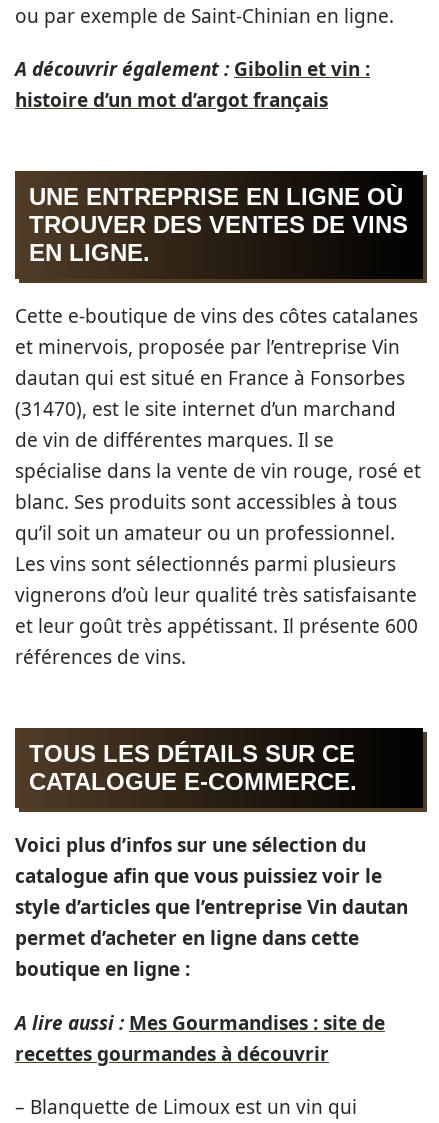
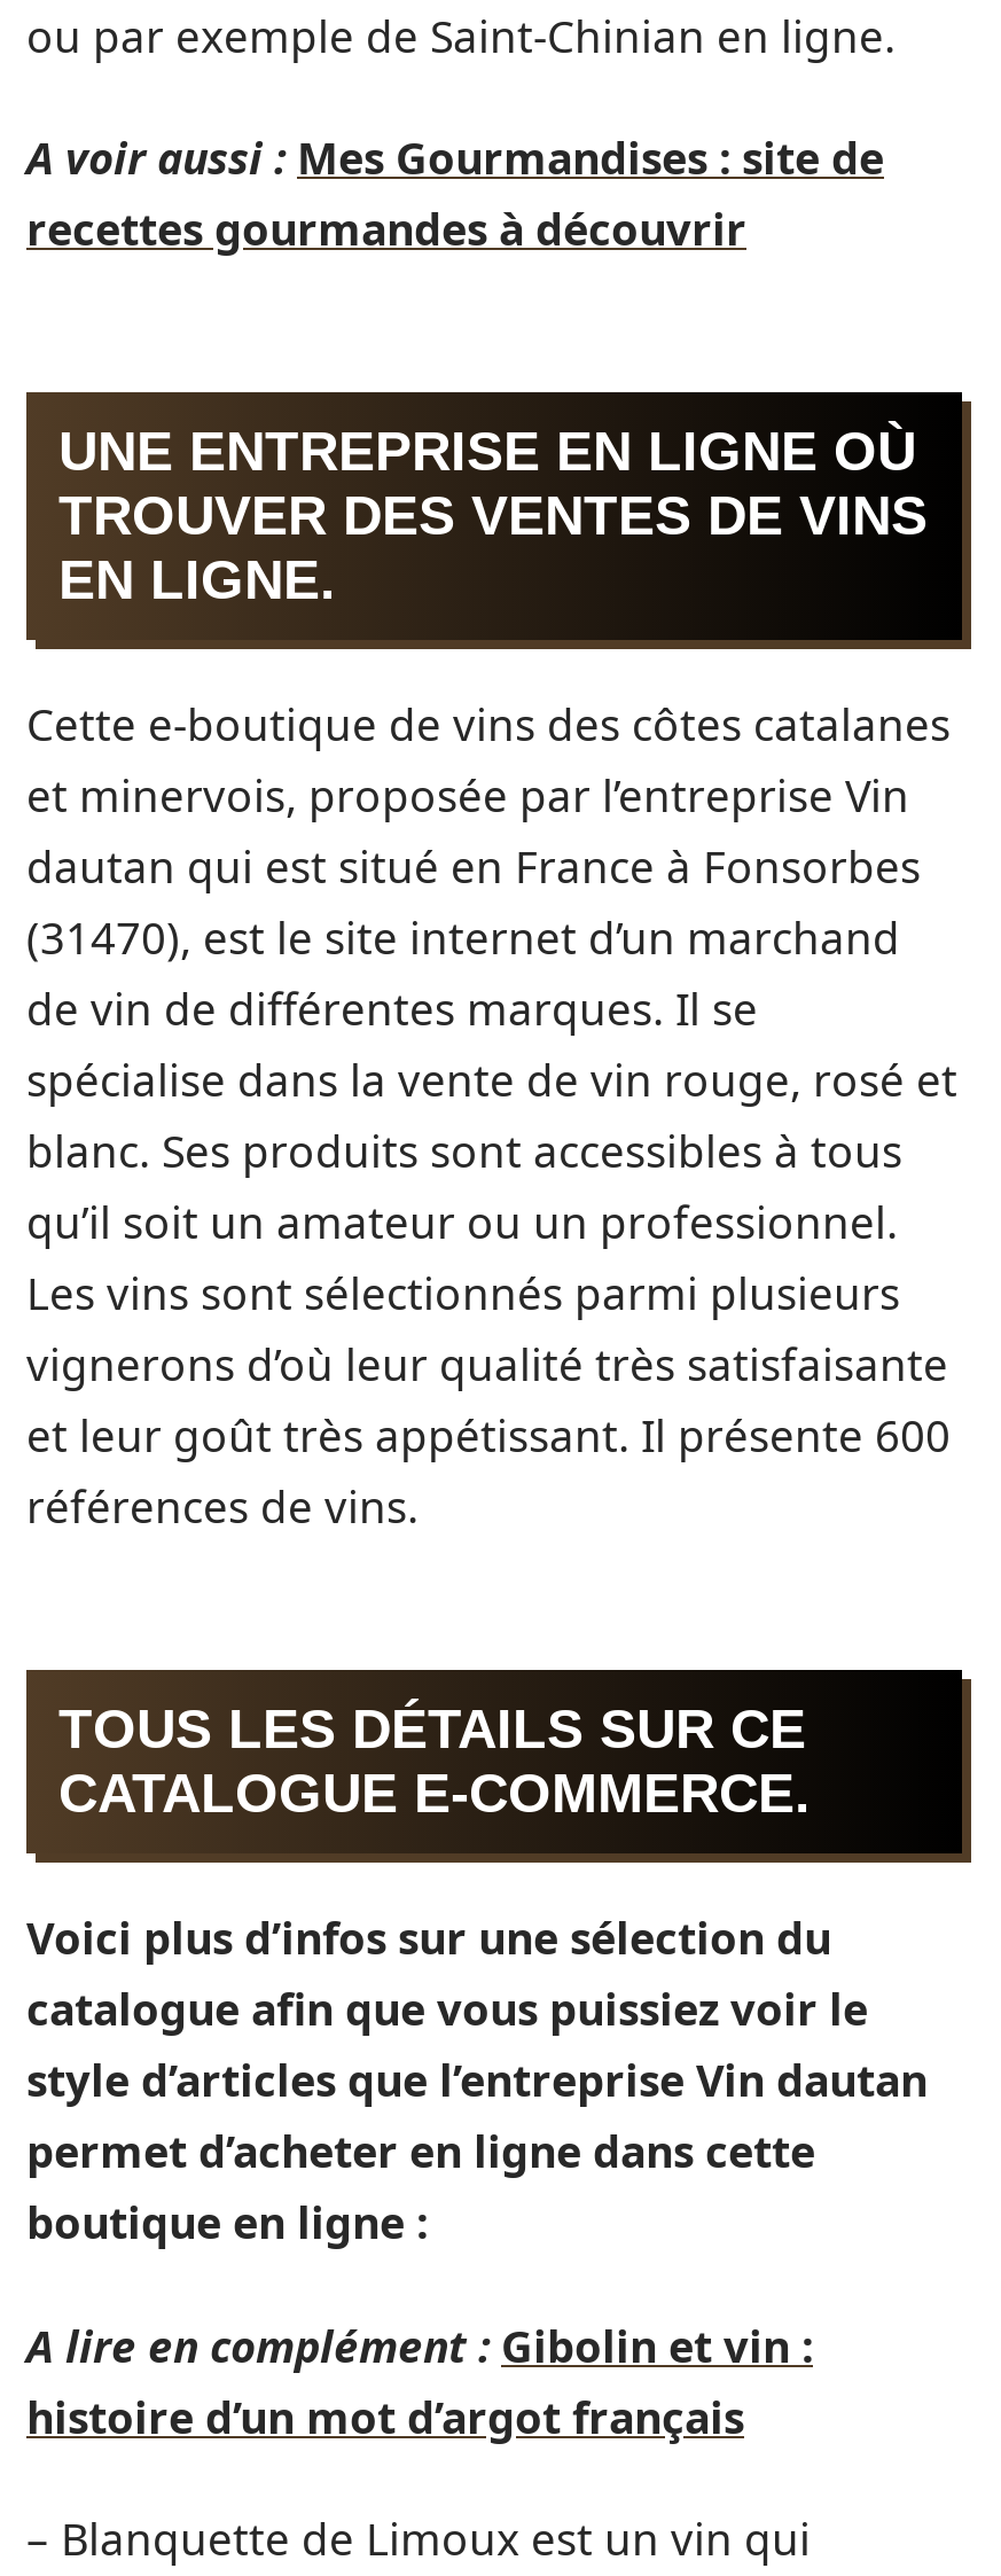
[15,56,370,82] A découvrir également : Gibolin et vin : -> [26,128,884,188] A voir aussi : Mes Gourmandises : site de
moved [15,87,328,113] -> [26,2387,744,2446]: histoire d’un mot d’argot français
[15,1009,385,1035] A lire aussi : Mes Gourmandises : site de -> [26,2316,813,2375] A lire en complément : Gibolin et vin :
moved [15,1040,329,1066] -> [26,200,746,259]: recettes gourmandes à découvrir

